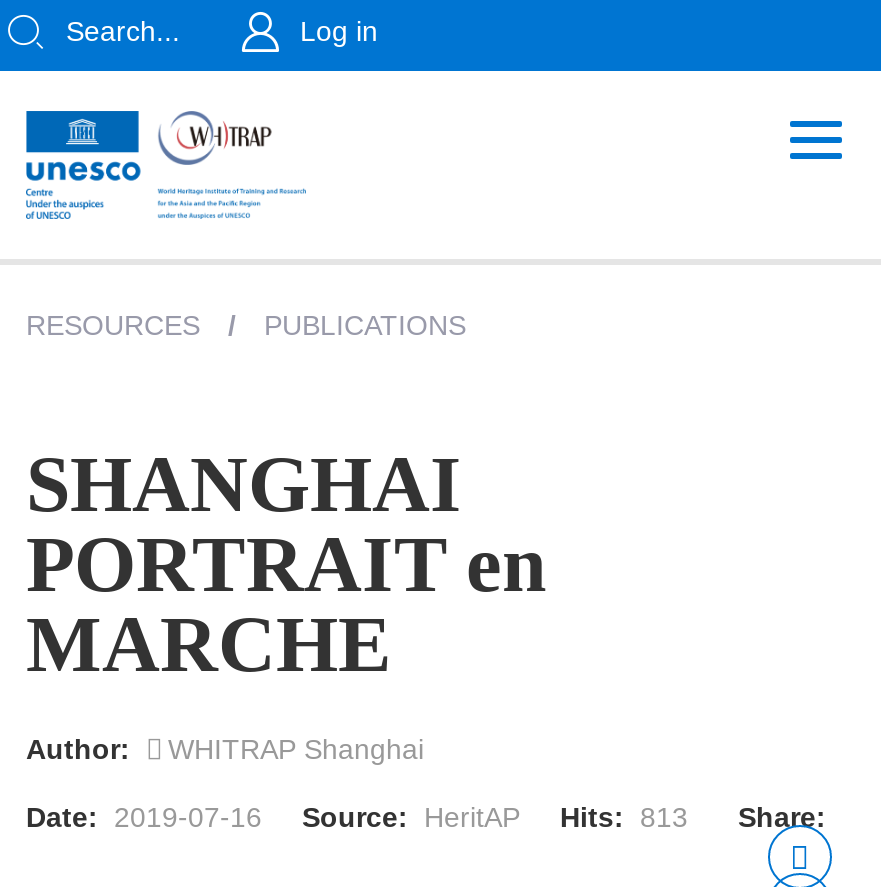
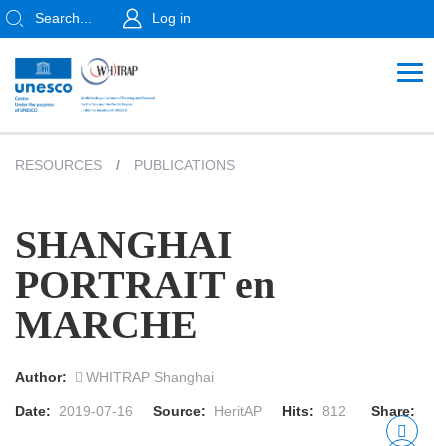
[26,801,826,833] Date: 2019-07-16 Source: HeritAP Hits: 813 Share: -> [15,403,415,419] Date: 2019-07-16 Source: HeritAP Hits: 812 Share:

